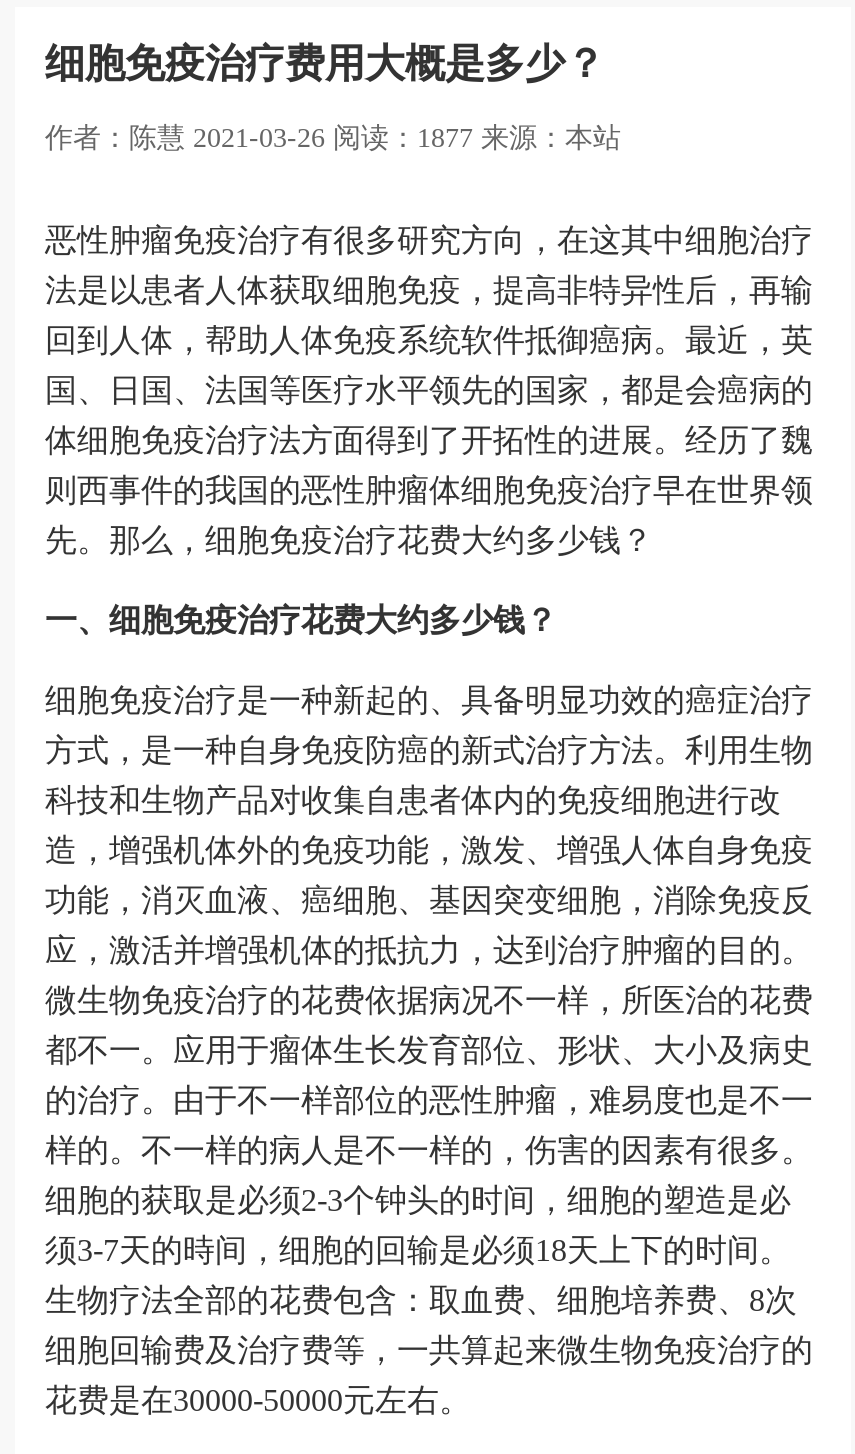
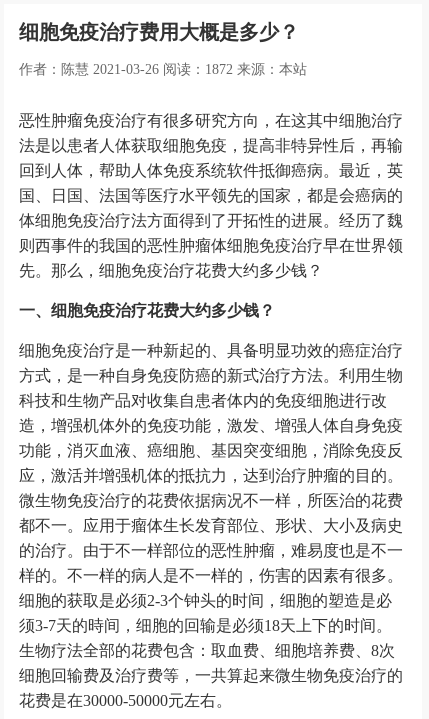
[45,123,621,153] 作者：陈慧 2021-03-26 阅读：1877 来源：本站 -> [19,62,307,77] 作者：陈慧 2021-03-26 阅读：1872 来源：本站

